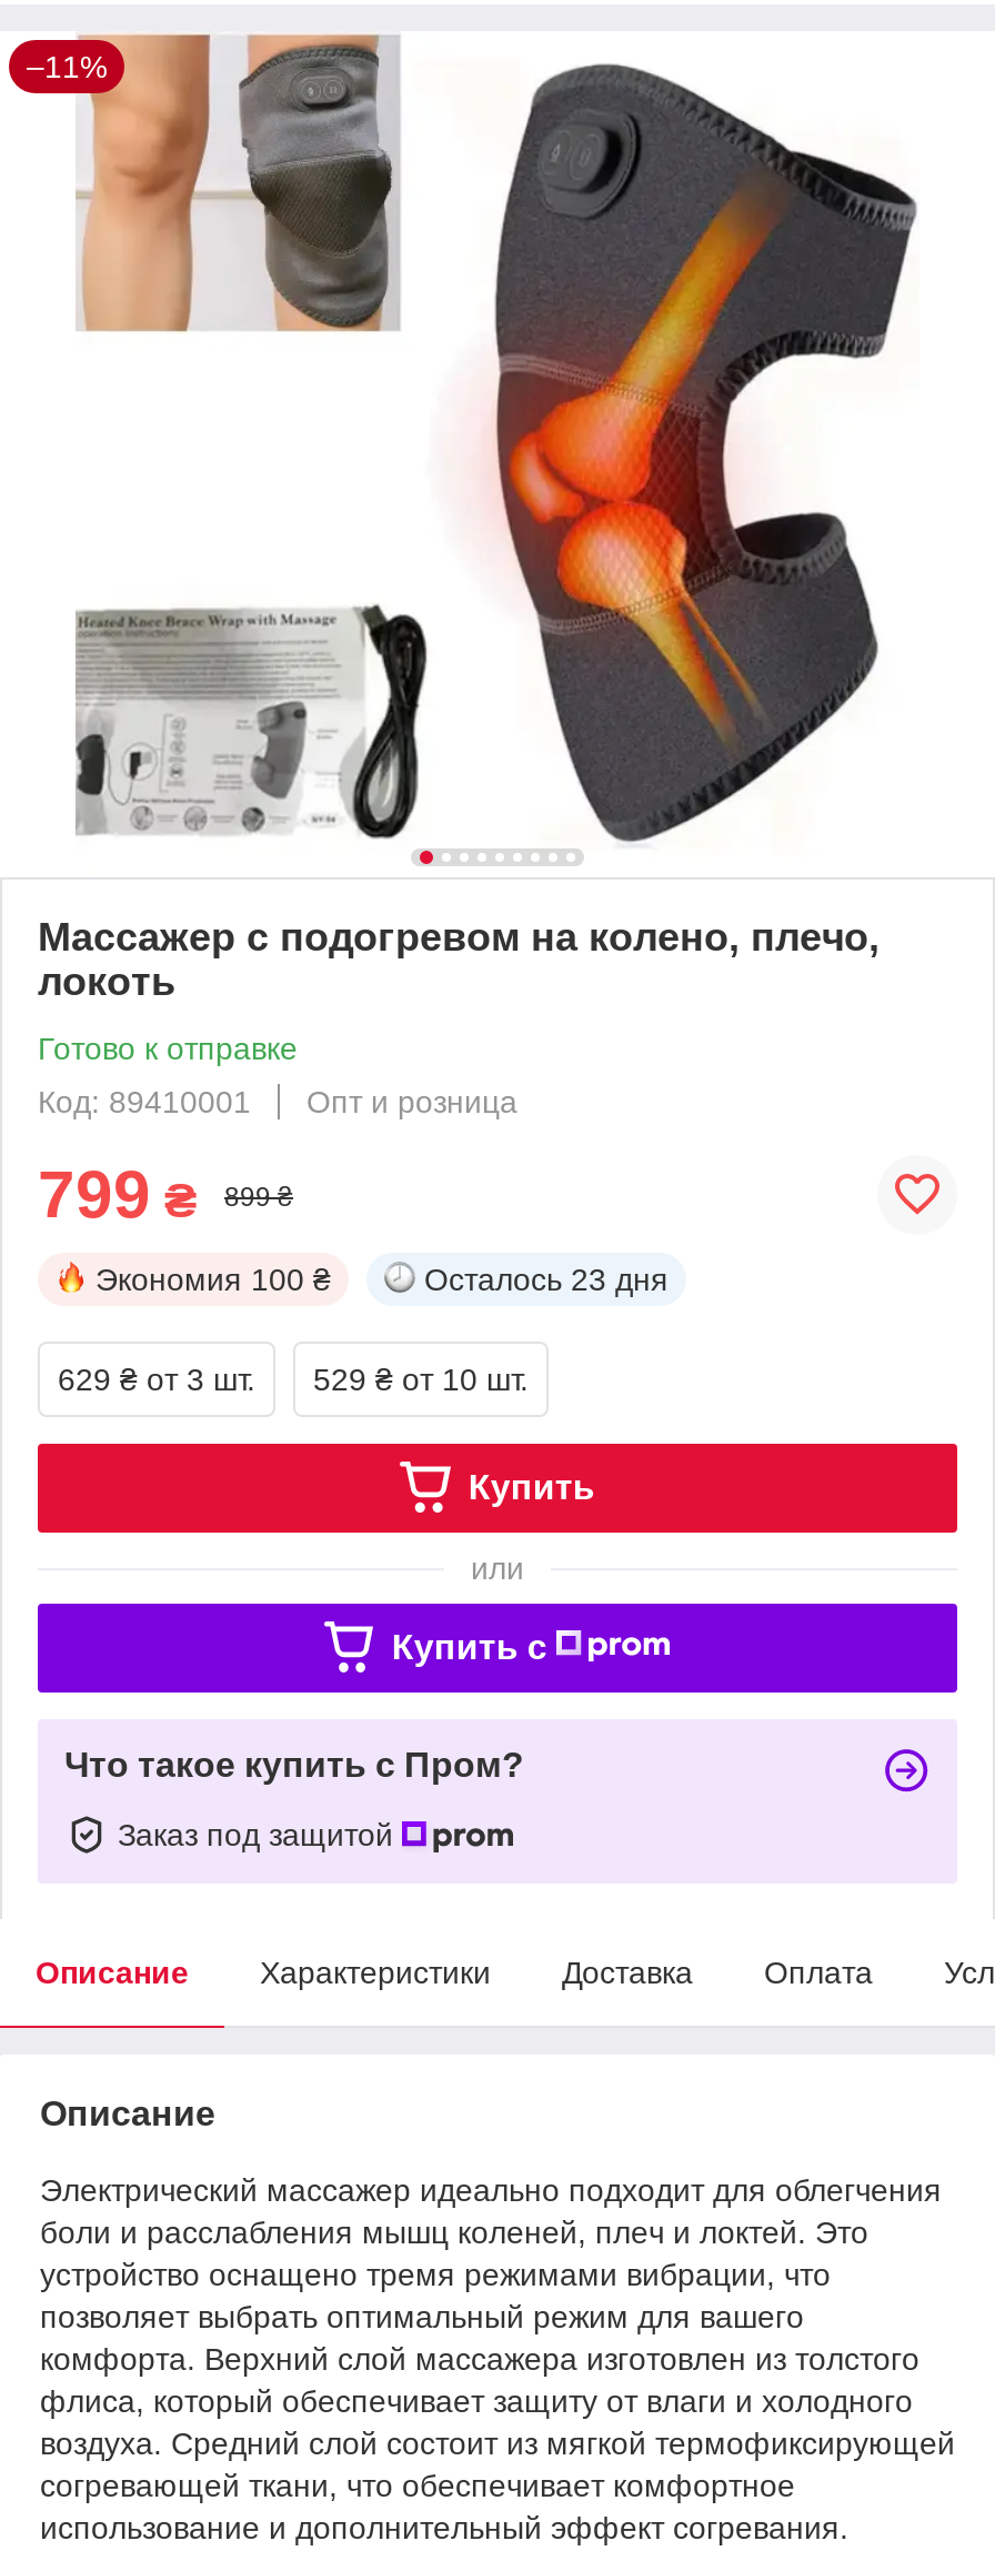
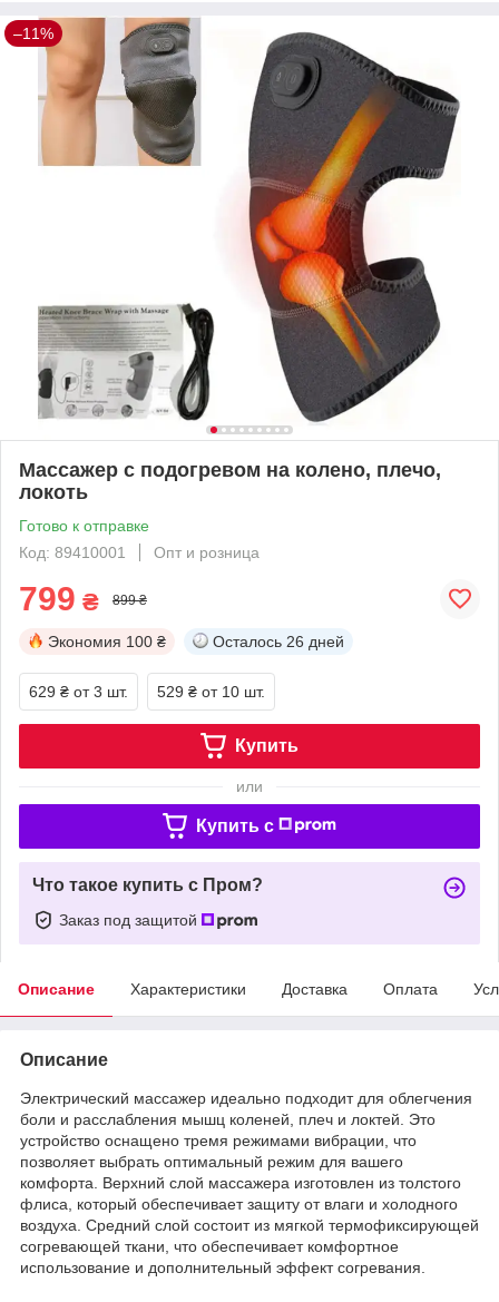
[424,1261,669,1297] Осталось 23 дня -> [213,632,344,650] Осталось 26 дней

